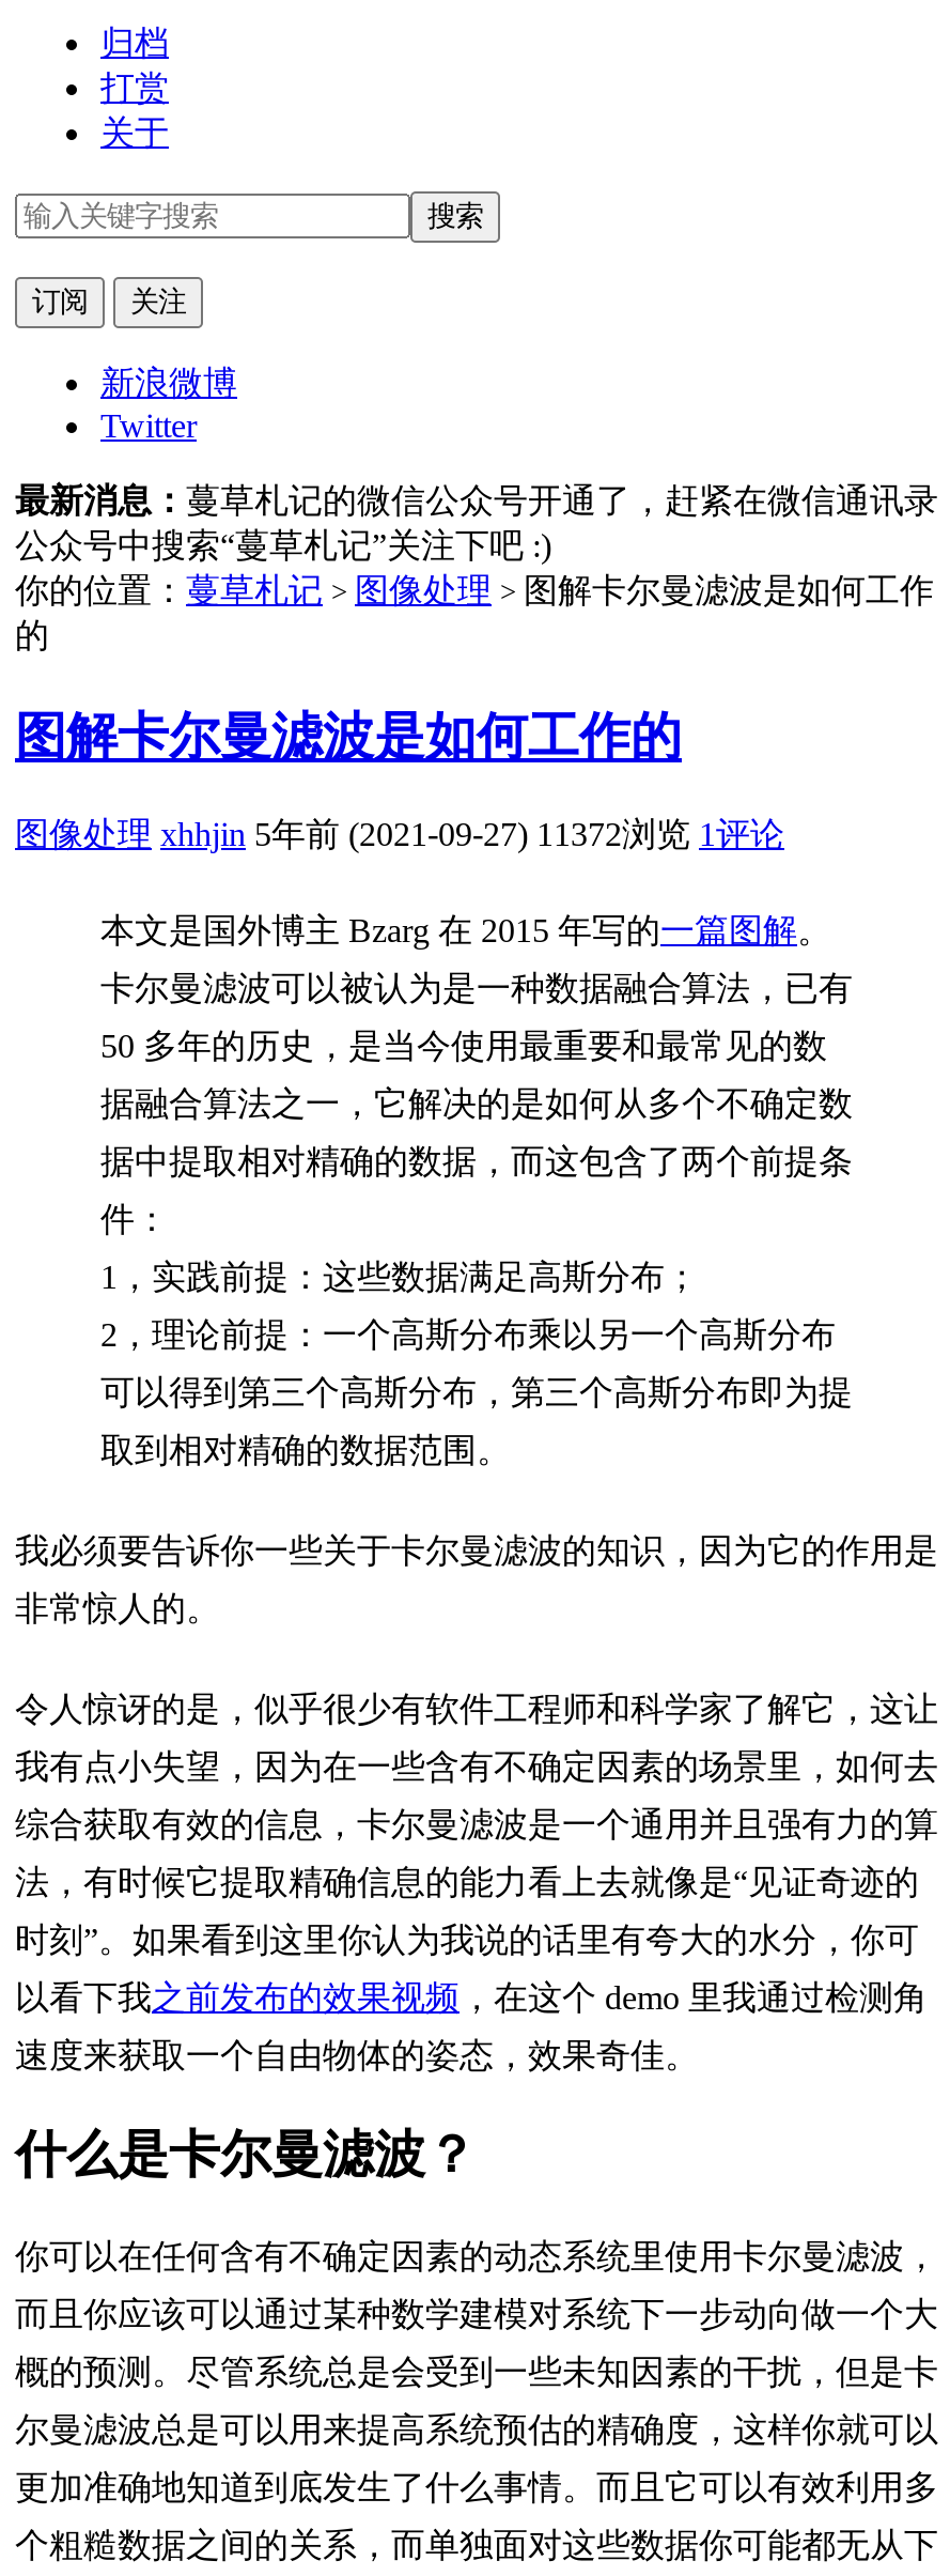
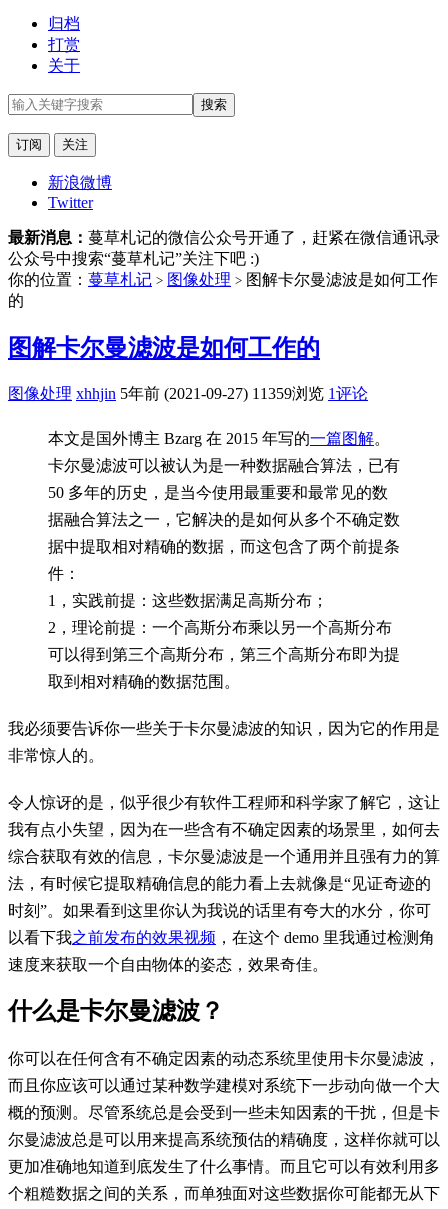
[15,815,784,852] 图像处理 xhhjin 5年前 (2021-09-27) 11372浏览 1评论 -> [8,385,368,402] 图像处理 xhhjin 5年前 (2021-09-27) 11359浏览 1评论

